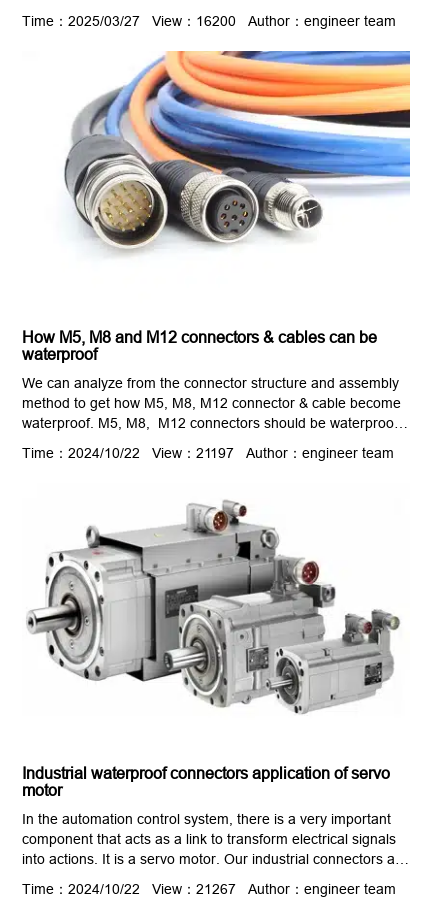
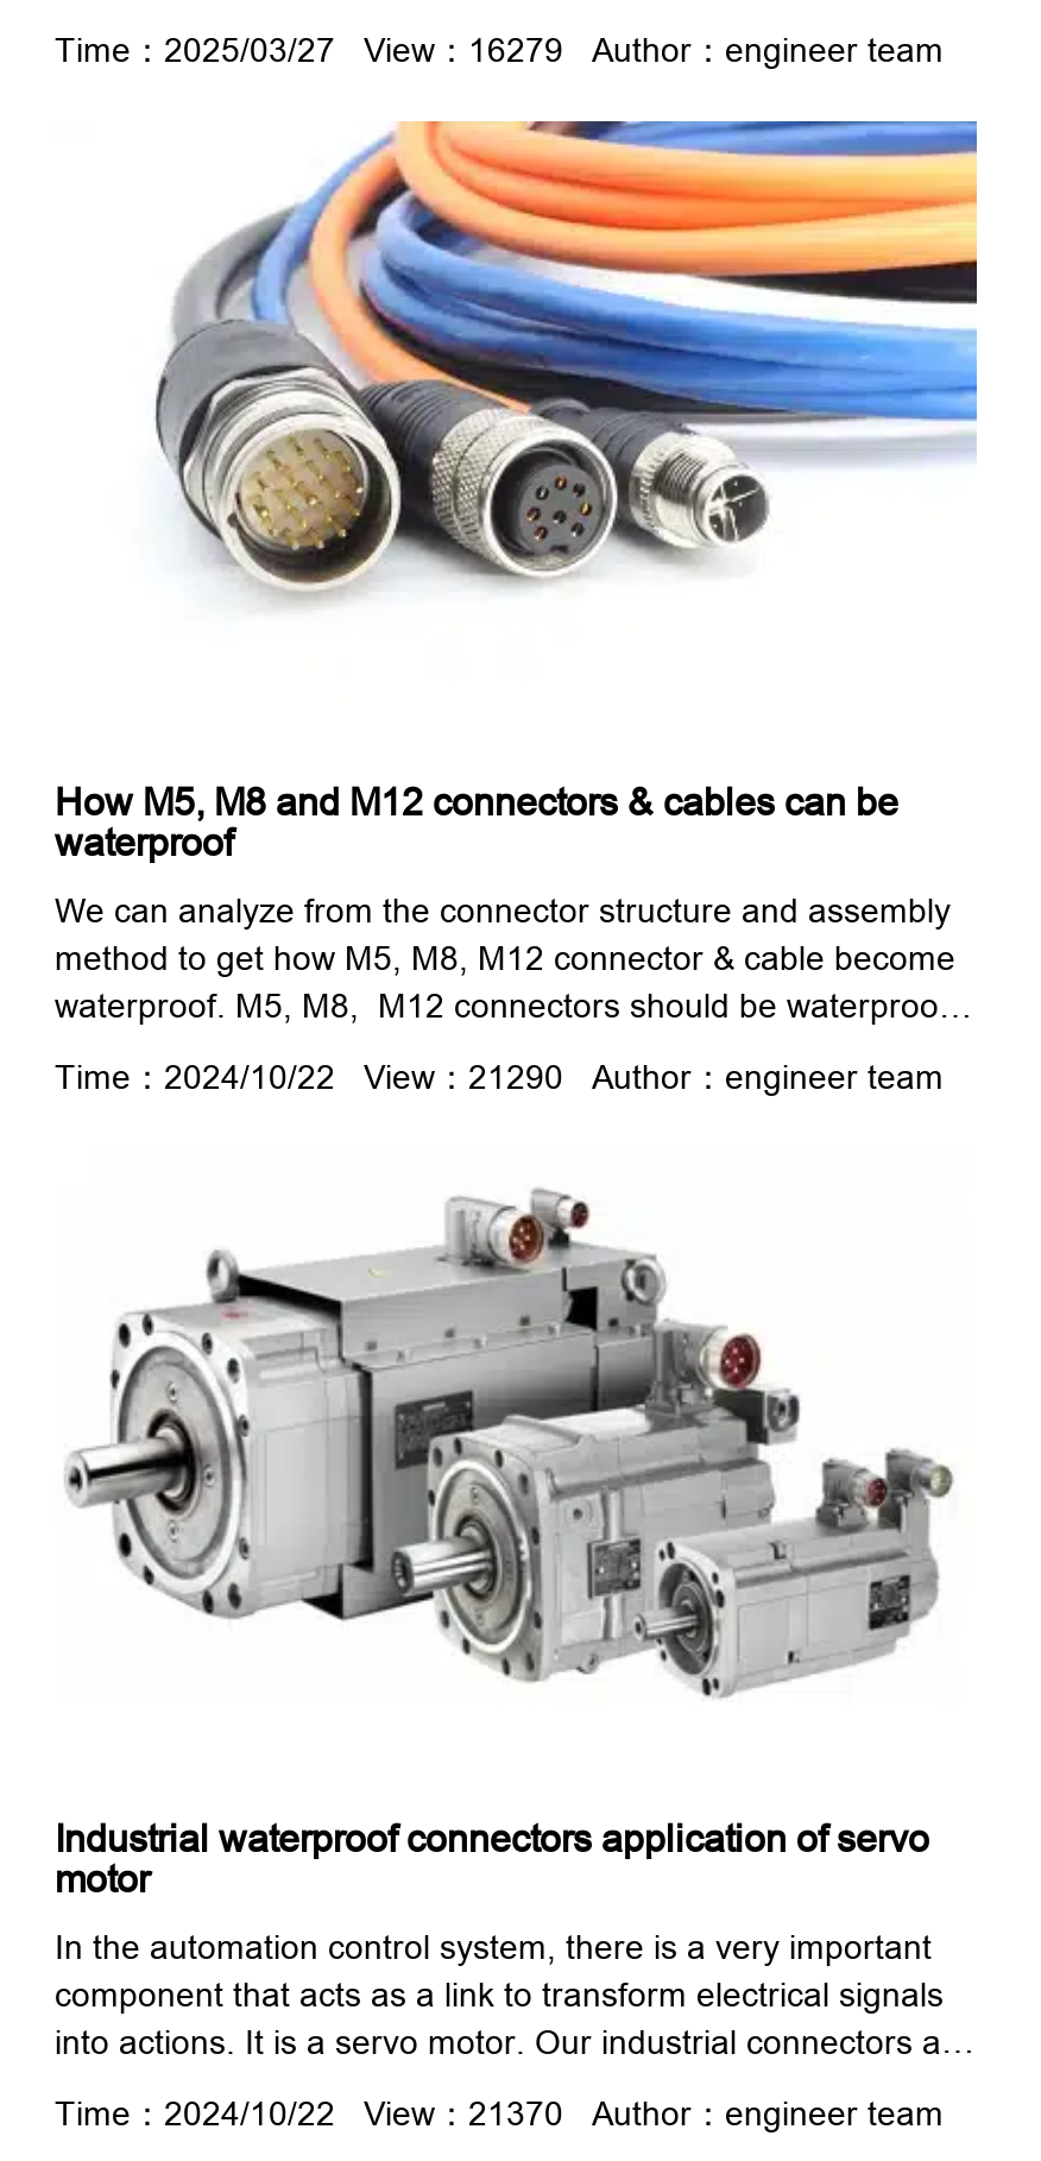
[22,13,396,29] Time：2025/03/27 View：16200 Author：engineer team -> [55,30,944,68] Time：2025/03/27 View：16279 Author：engineer team
[22,445,394,461] Time：2024/10/22 View：21197 Author：engineer team -> [55,1057,944,1095] Time：2024/10/22 View：21290 Author：engineer team
[22,881,396,897] Time：2024/10/22 View：21267 Author：engineer team -> [55,2093,944,2132] Time：2024/10/22 View：21370 Author：engineer team

